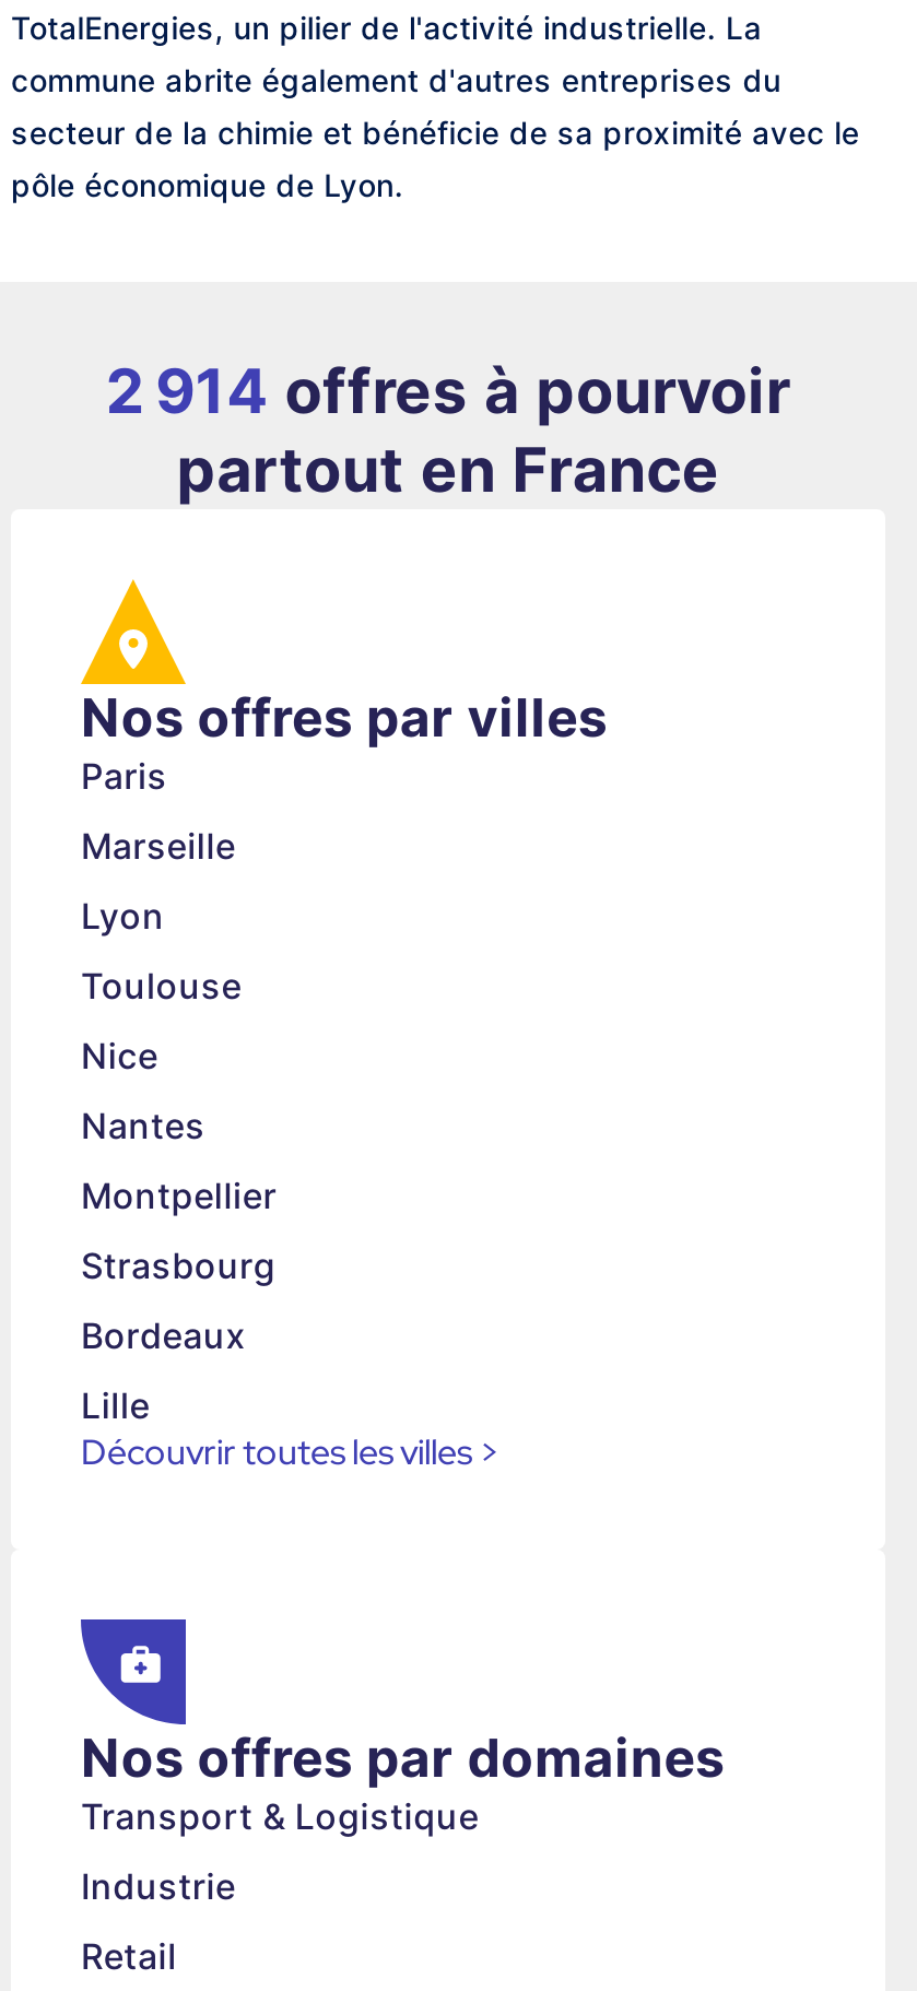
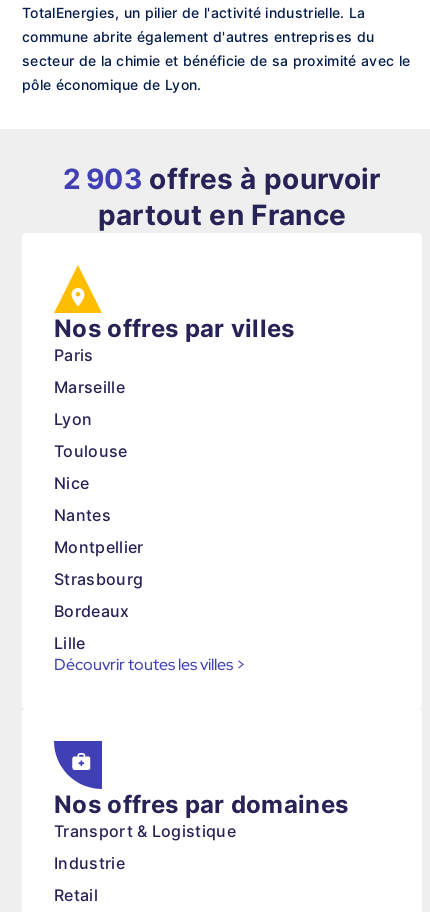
[106,354,791,428] 2 914 offres à pourvoir -> [63,162,381,196] 2 903 offres à pourvoir

